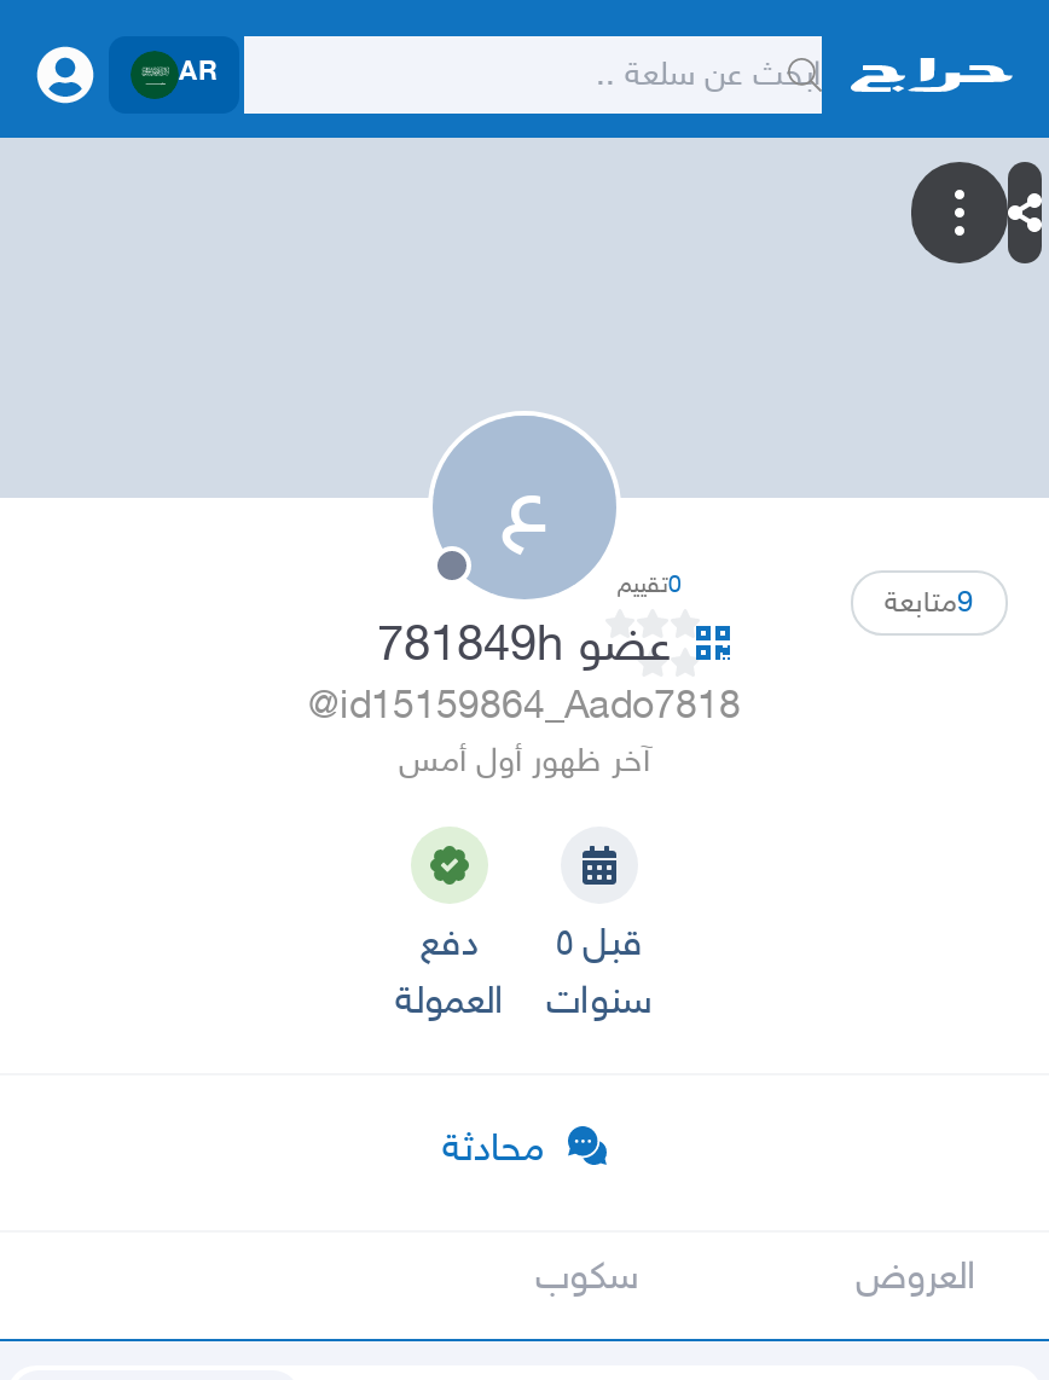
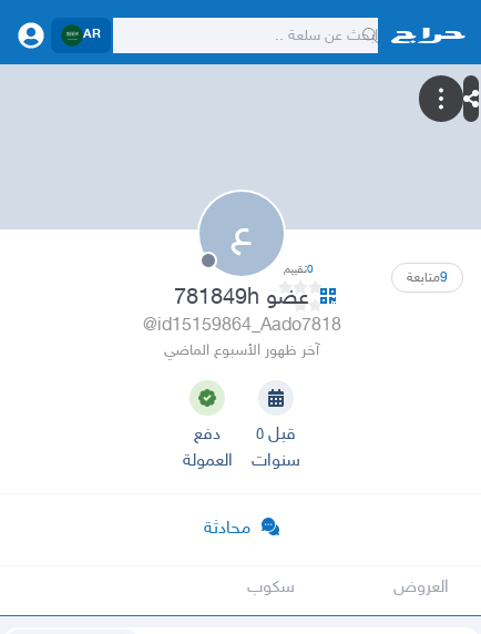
[399,743,650,784] آخر ظهور أول أمس -> [164,342,319,361] آخر ظهور الأسبوع الماضي

